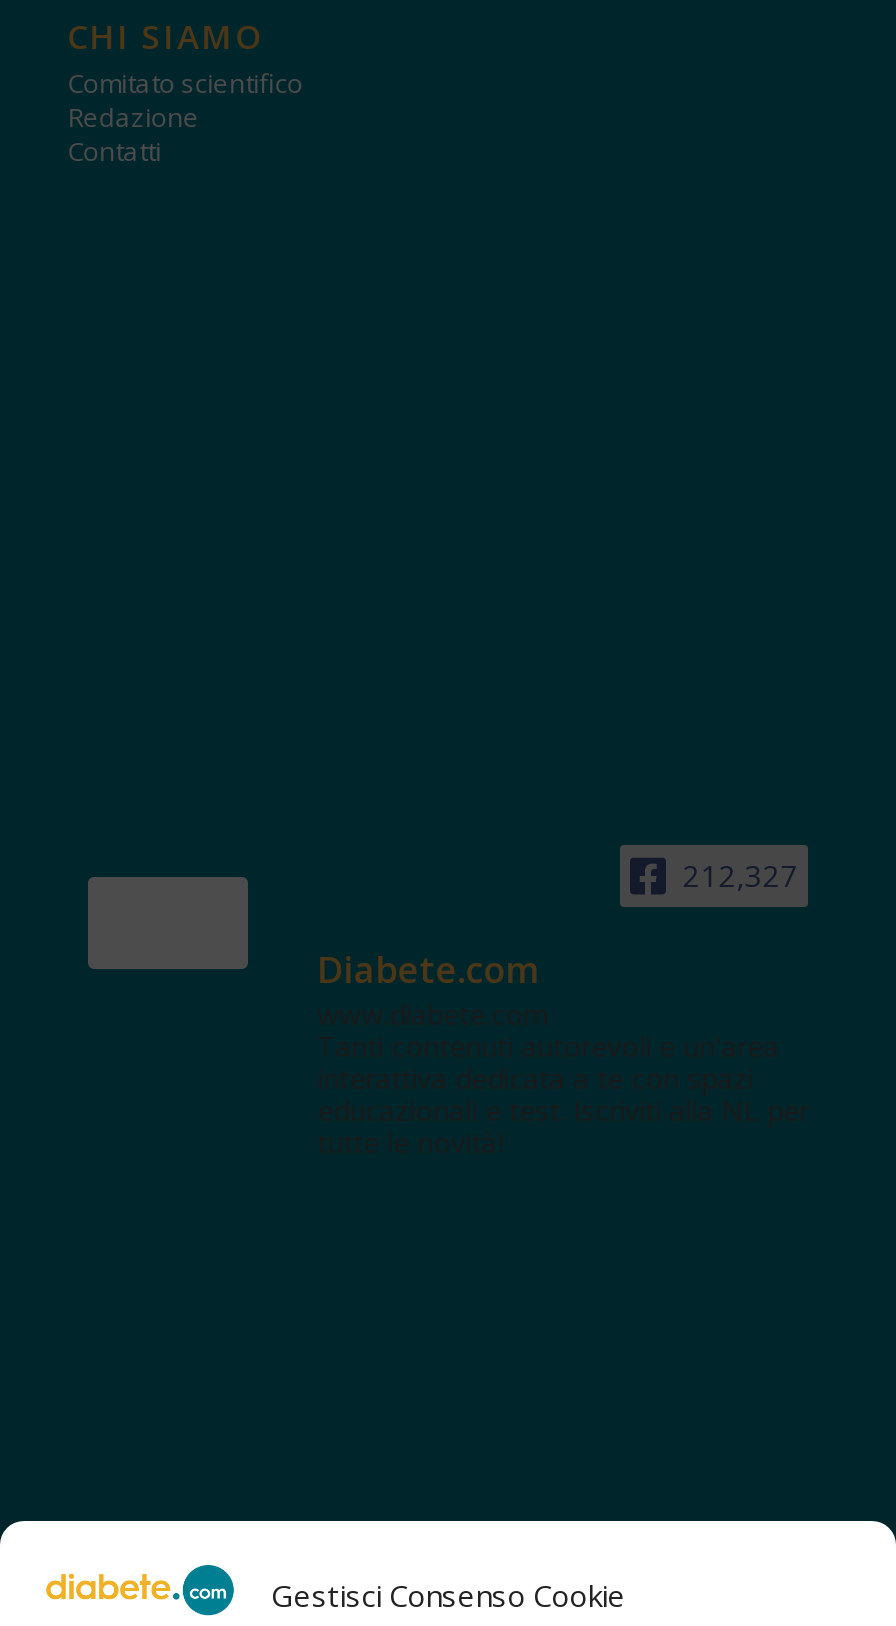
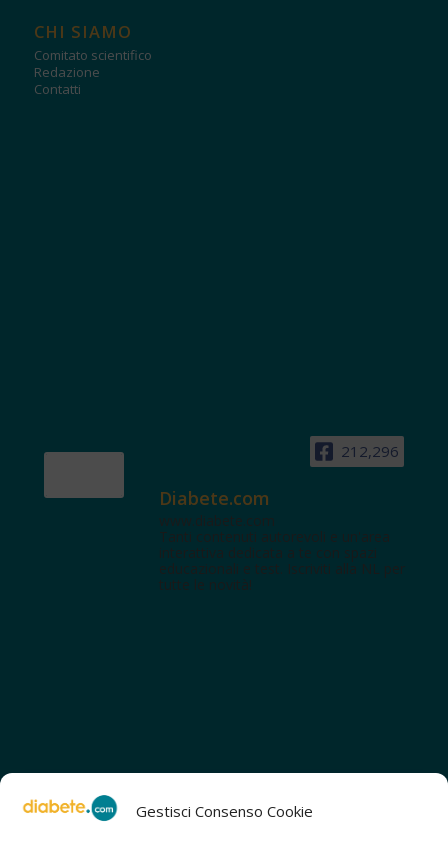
[683,856,799,896] 212,327 -> [341,441,399,461] 212,296

